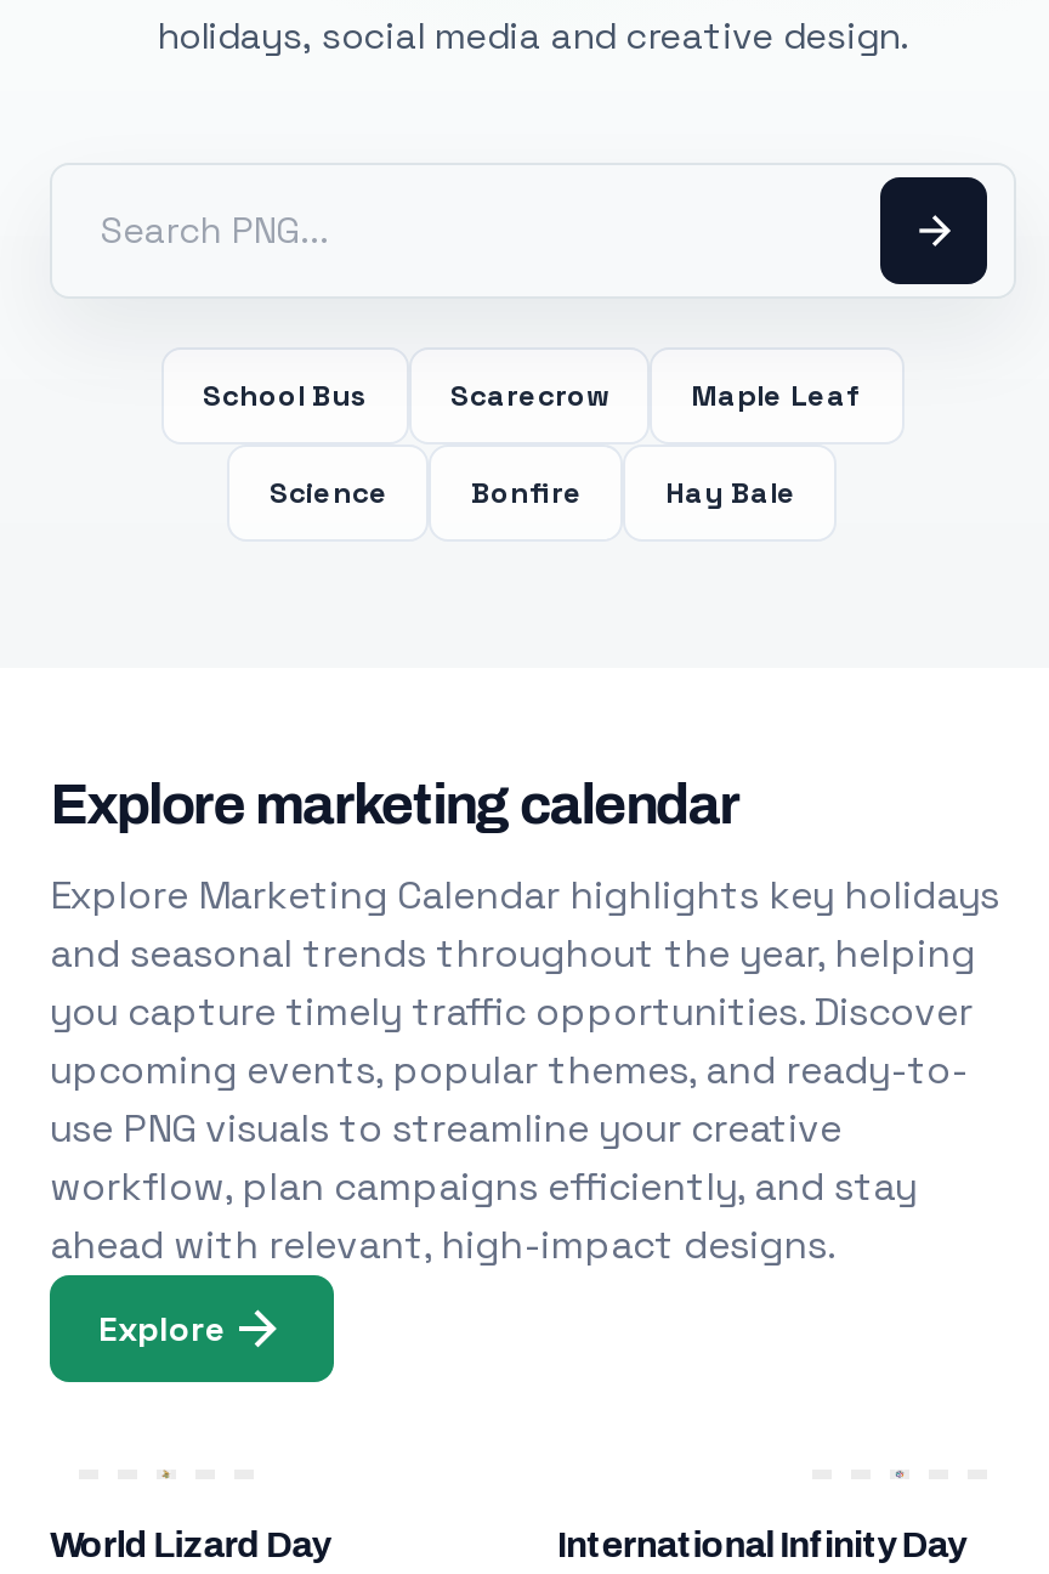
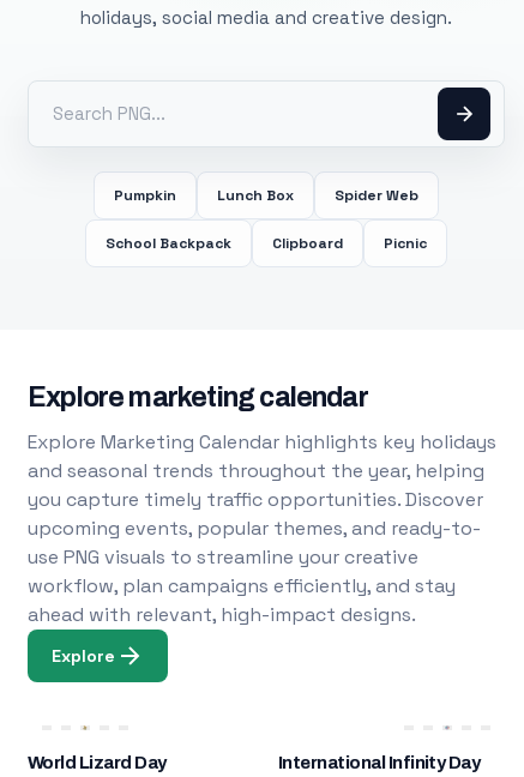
[203,376,863,415] School Bus | Scarecrow | Maple Leaf -> [114,186,418,205] Pumpkin | Lunch Box | Spider Web
[270,474,796,513] Science | Bonfire | Hay Bale -> [106,234,427,253] School Backpack | Clipboard | Picnic

